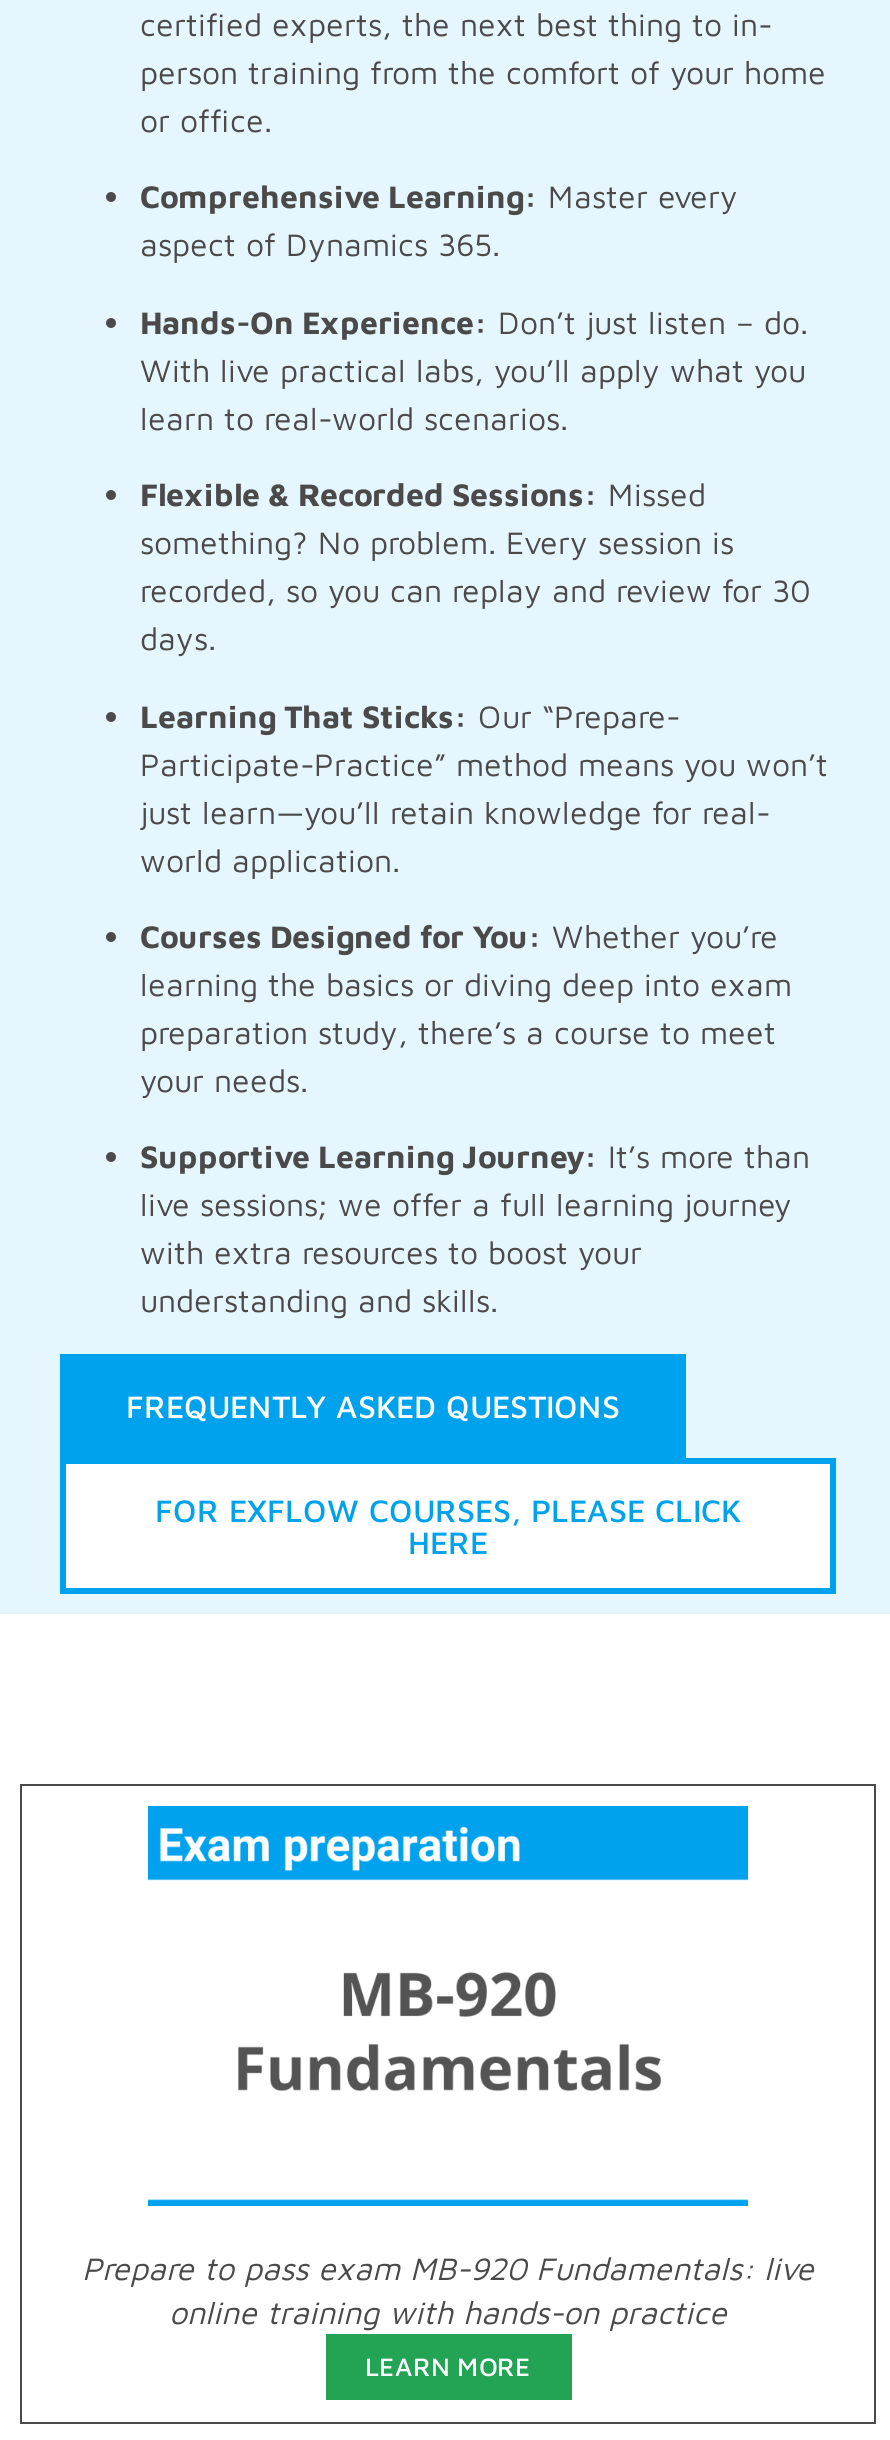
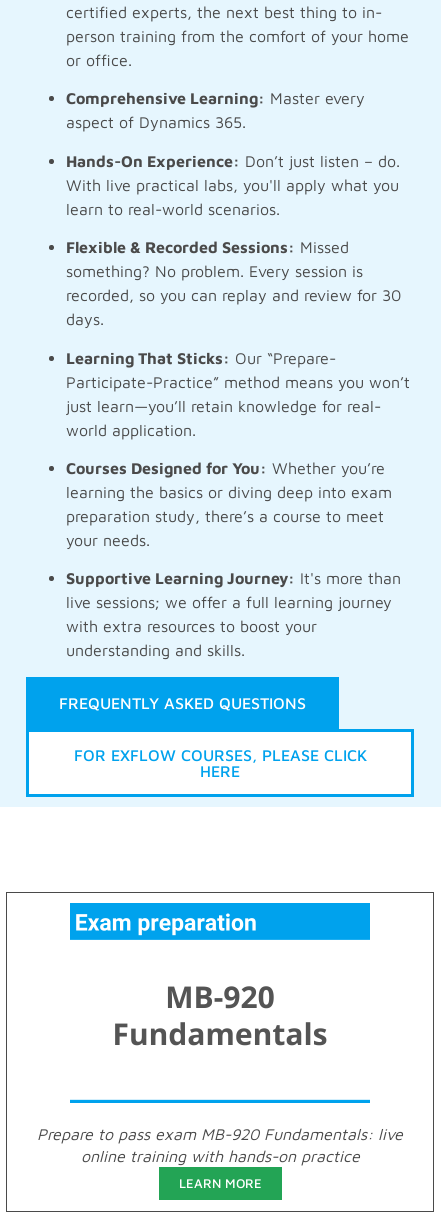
[140,351,806,387] With live practical labs, you’ll apply what you -> [66,176,399,194] With live practical labs, you'll apply what you
[140,1139,810,1175] Supportive Learning Journey: It’s more than -> [66,569,401,587] Supportive Learning Journey: It's more than

